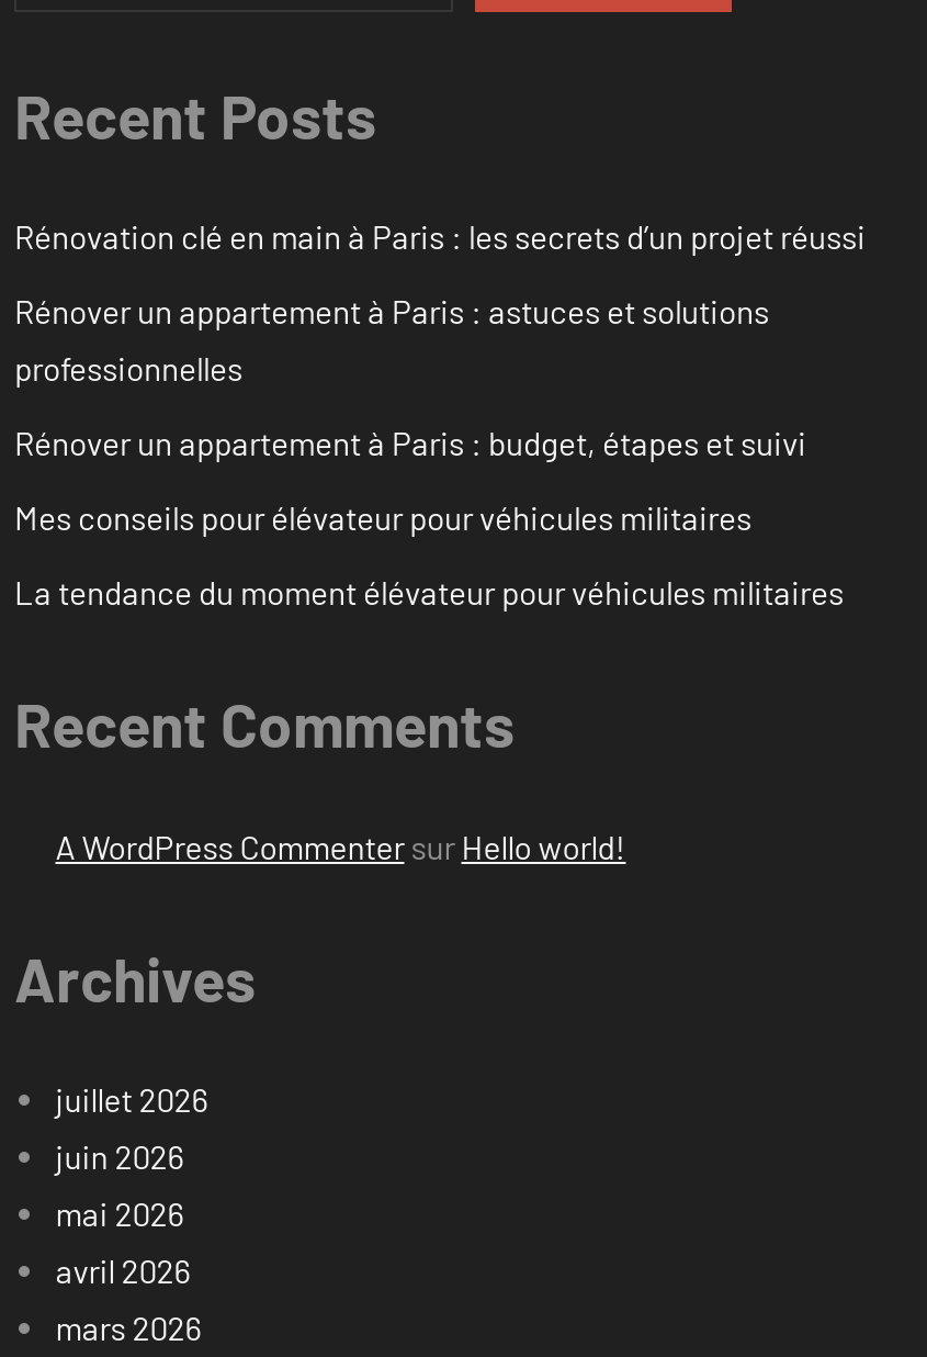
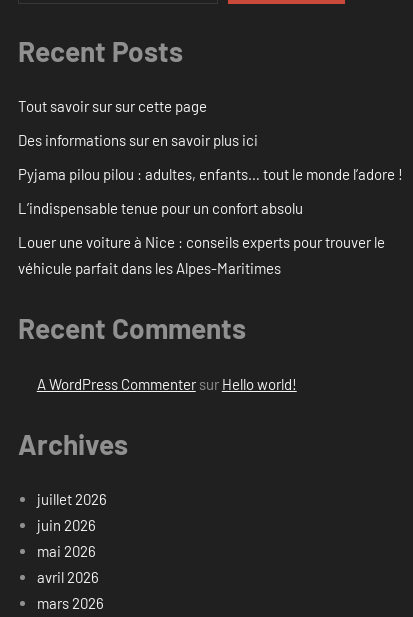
[14,217,866,256] Rénovation clé en main à Paris : les secrets d’un projet réussi -> [18,97,207,115] Tout savoir sur sur cette page
[14,292,769,388] Rénover un appartement à Paris : astuces et solutions | professionnelles -> [18,131,258,149] Des informations sur en savoir plus ici
[14,423,806,463] Rénover un appartement à Paris : budget, étapes et suivi -> [18,165,403,183] Pyjama pilou pilou : adultes, enfants… tout le monde l’adore !
[14,498,751,538] Mes conseils pour élévateur pour véhicules militaires -> [18,199,303,217] L’indispensable tenue pour un confort absolu
[14,573,844,612] La tendance du moment élévateur pour véhicules militaires -> [18,233,385,277] Louer une voiture à Nice : conseils experts pour trouver le | véhicule parfait dans les Alpes-Maritimes

